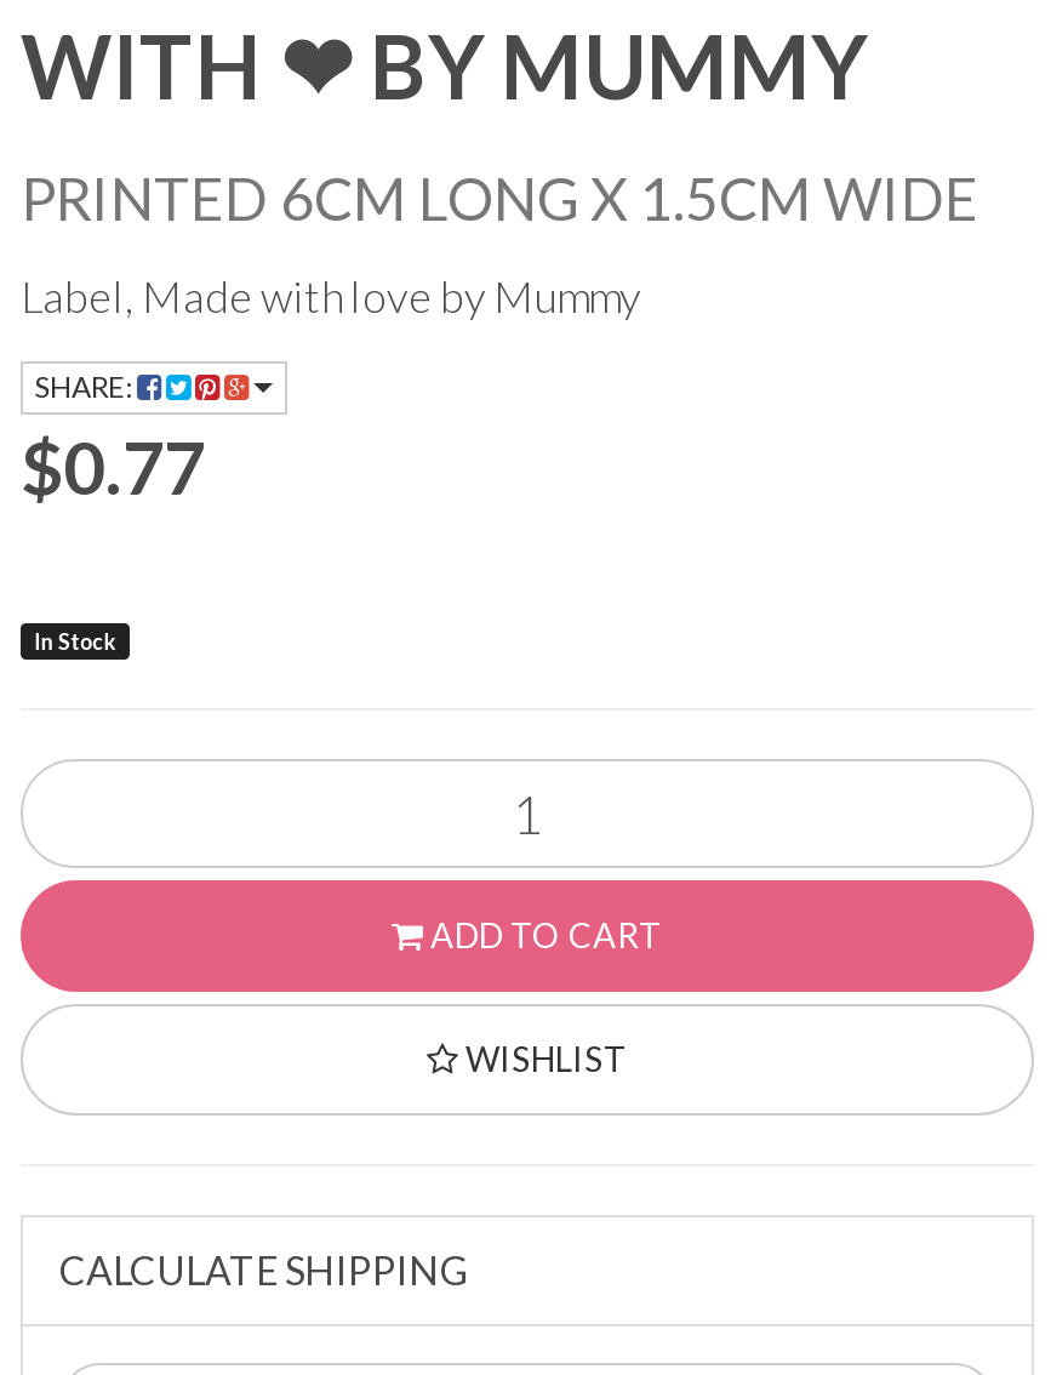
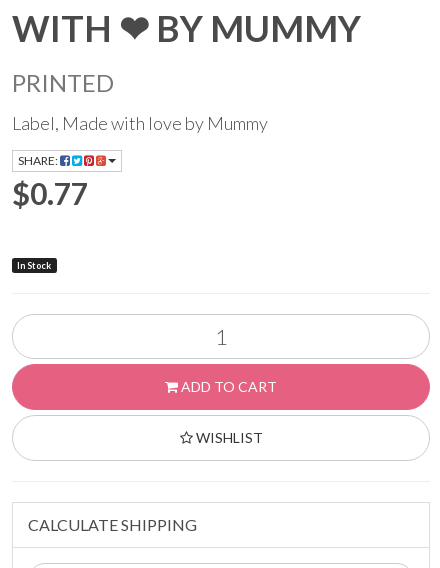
[21,162,978,233] PRINTED 6CM LONG X 1.5CM WIDE -> [12,68,114,97] PRINTED

